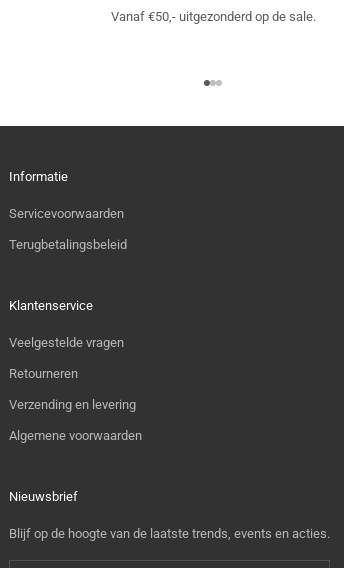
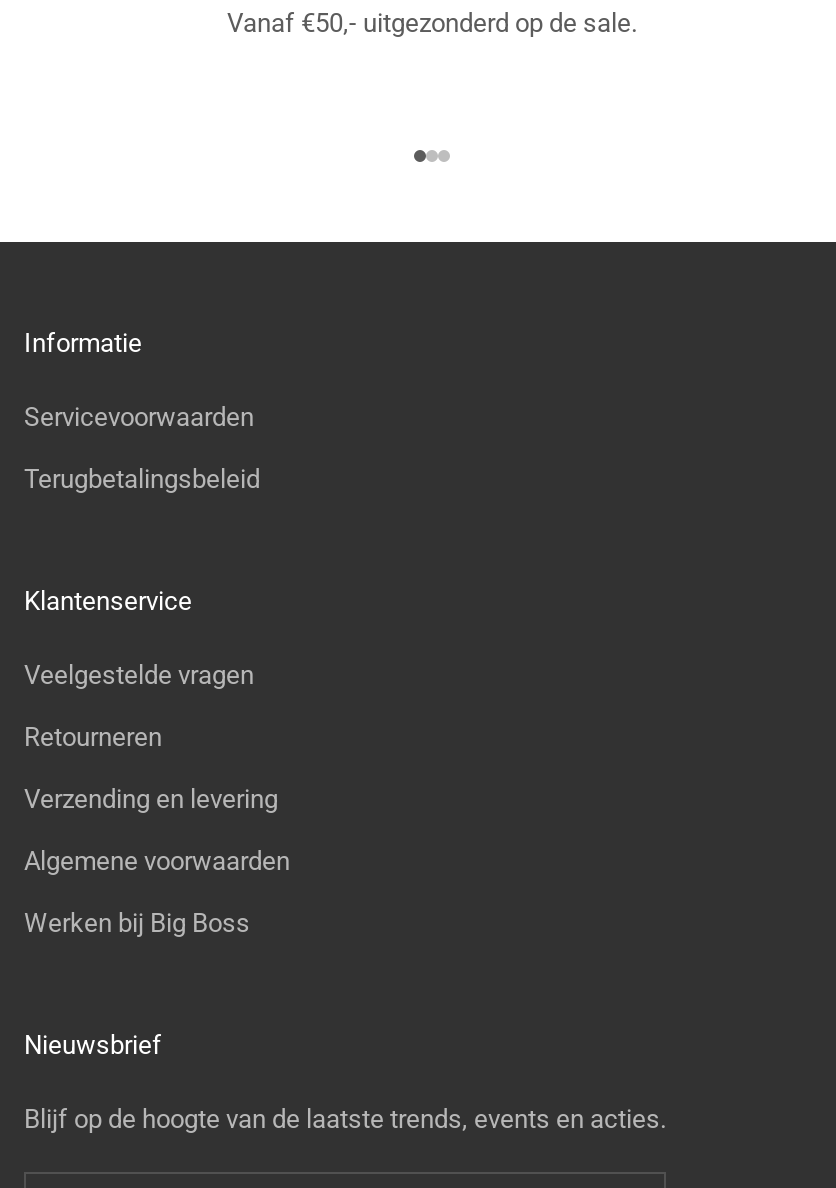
none -> [24,909,250,939] Werken bij Big Boss

